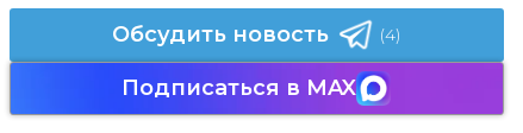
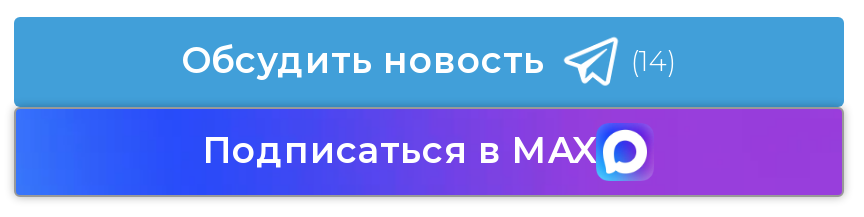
[380,23,400,45] (4) -> [631,42,675,78] (14)

